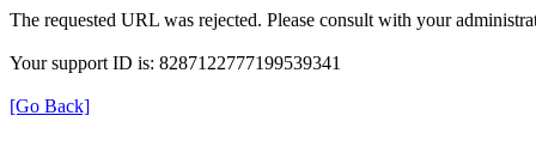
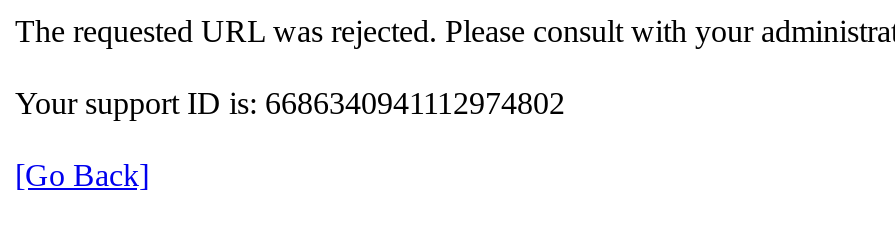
[10,53,341,73] Your support ID is: 8287122777199539341 -> [15,86,565,120] Your support ID is: 6686340941112974802

